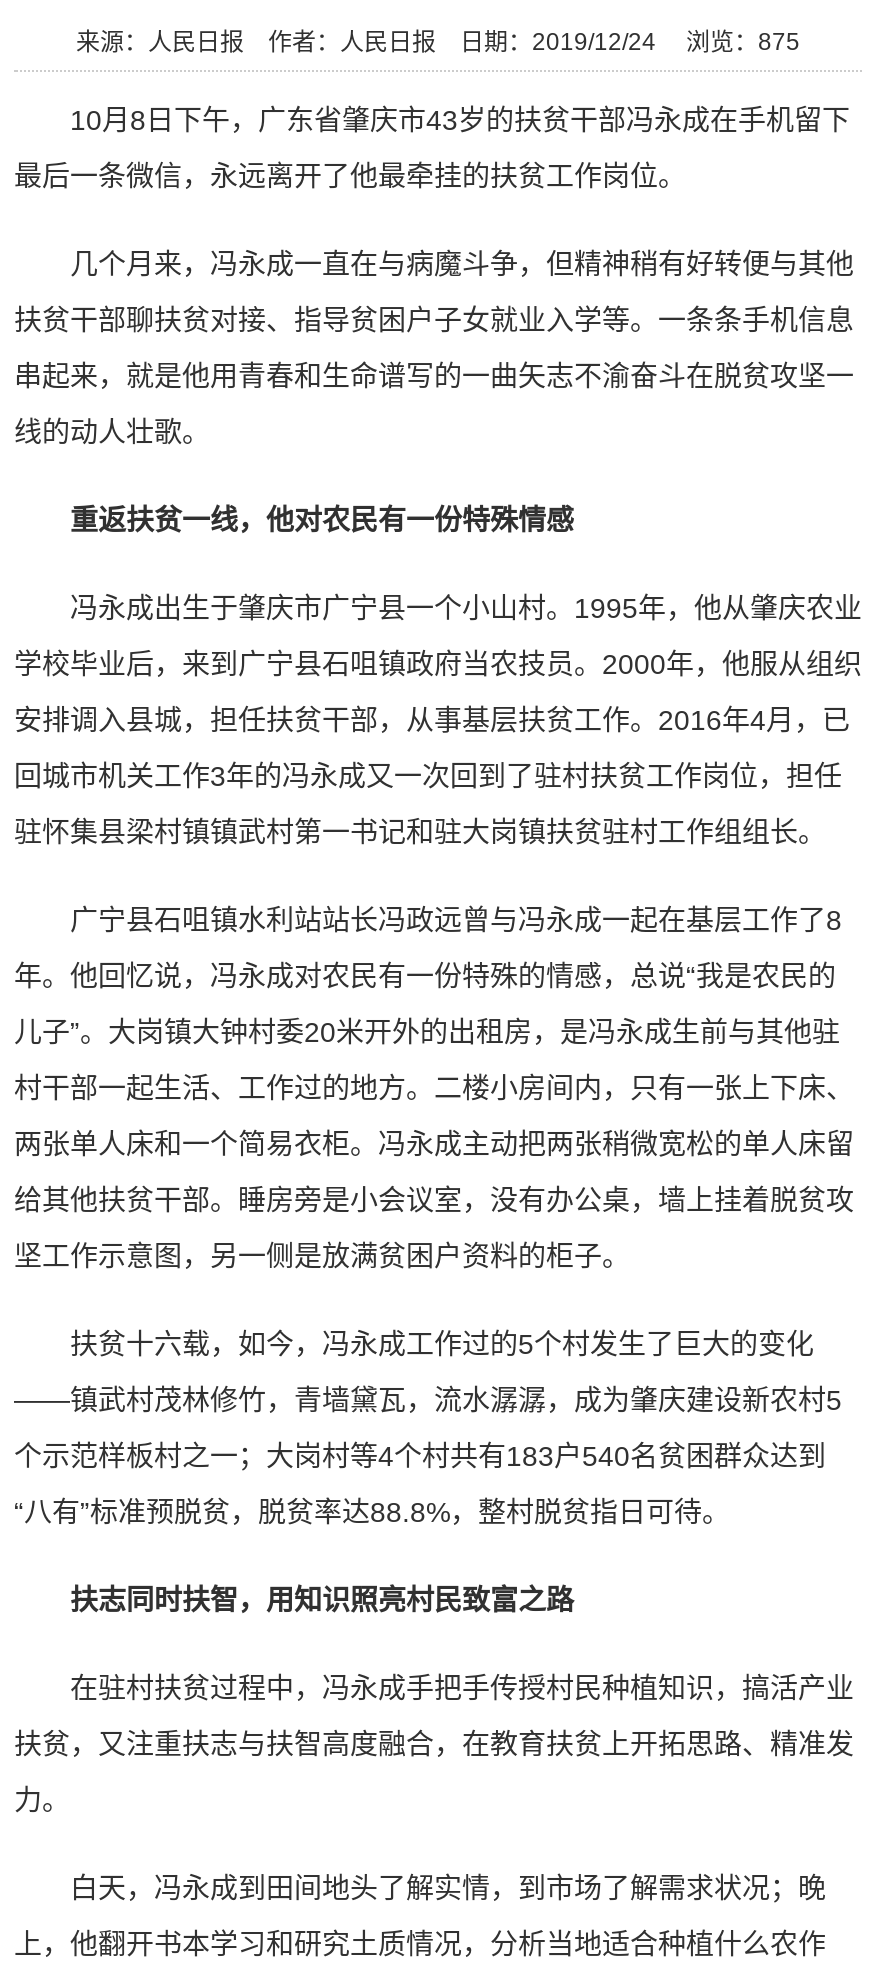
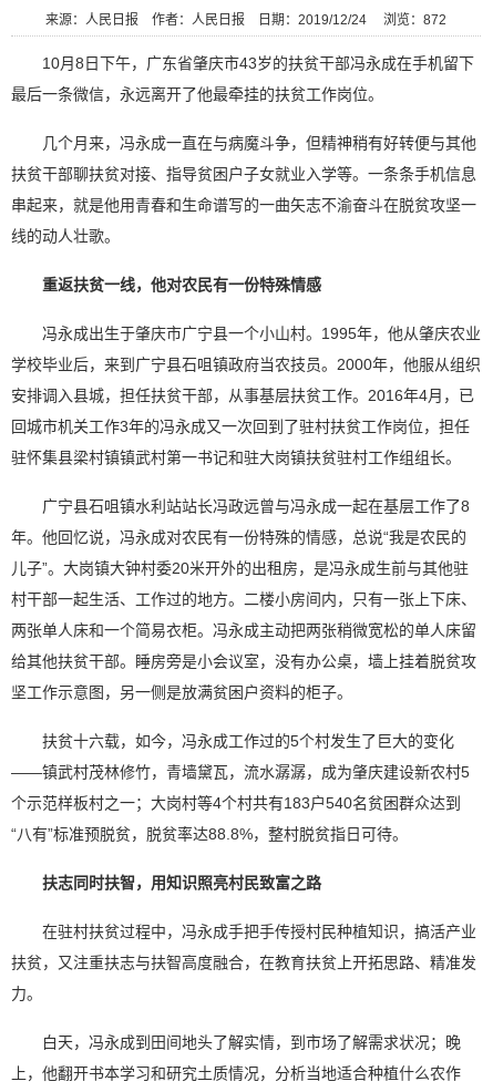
[76,28,800,56] 来源：人民日报 作者：人民日报 日期：2019/12/24 浏览：875 -> [45,12,446,28] 来源：人民日报 作者：人民日报 日期：2019/12/24 浏览：872

